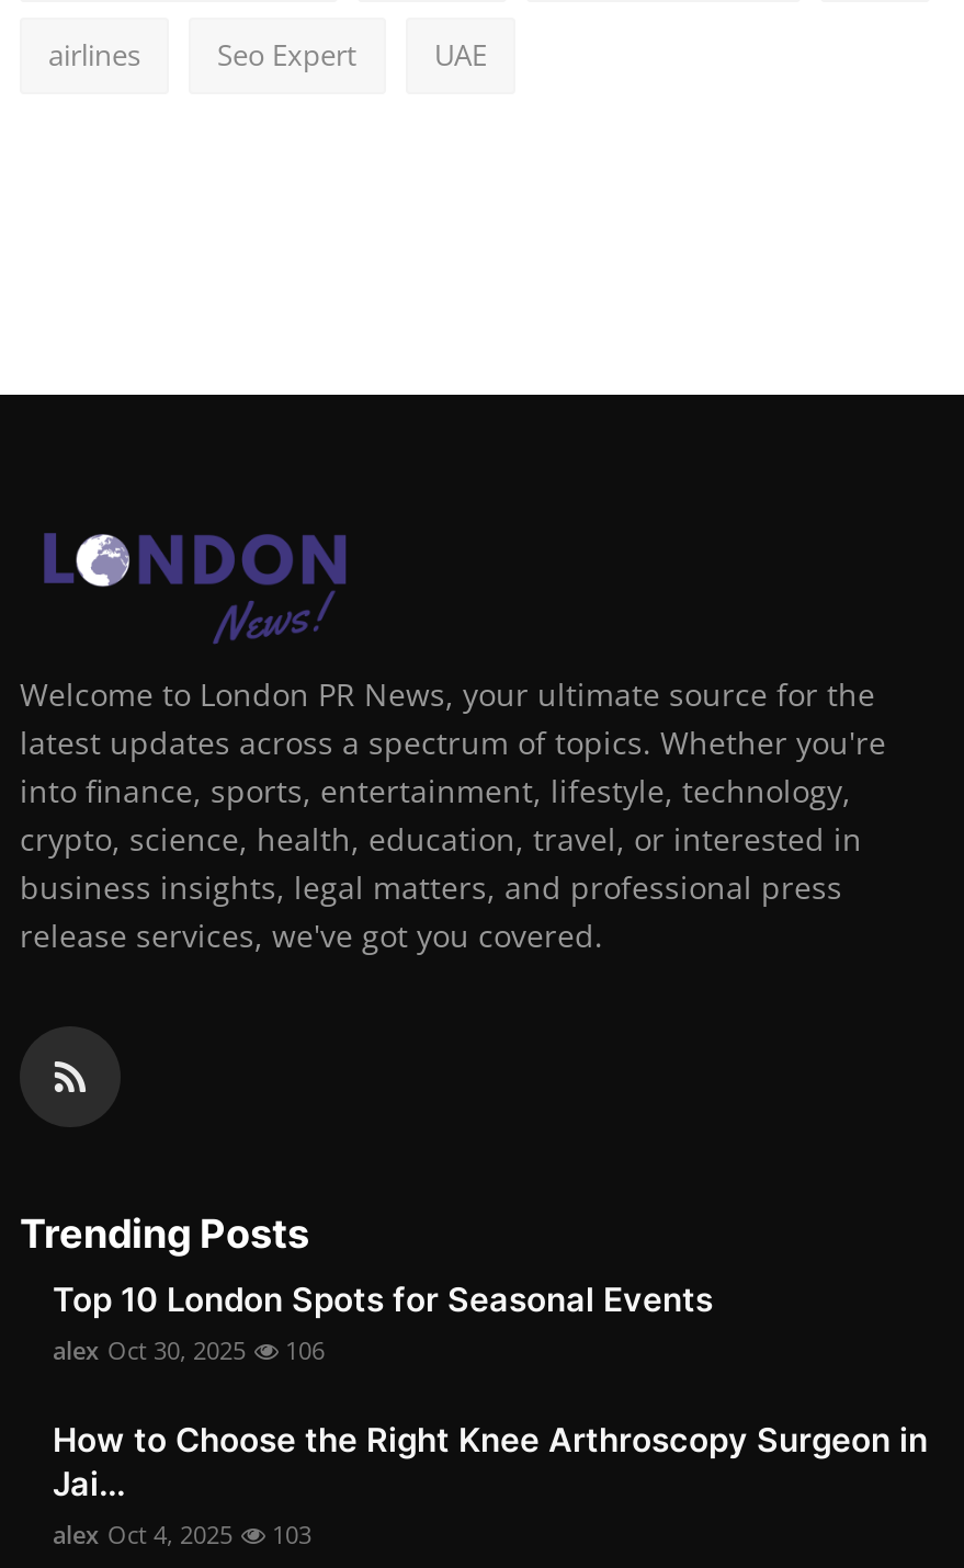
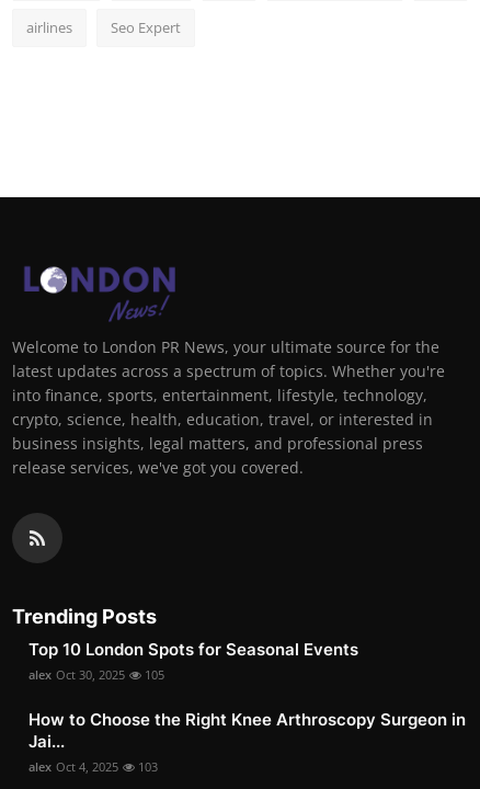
[434,36,487,76] UAE -> none
[53,1334,325,1367] alex Oct 30, 2025 106 -> [28,667,164,683] alex Oct 30, 2025 105

